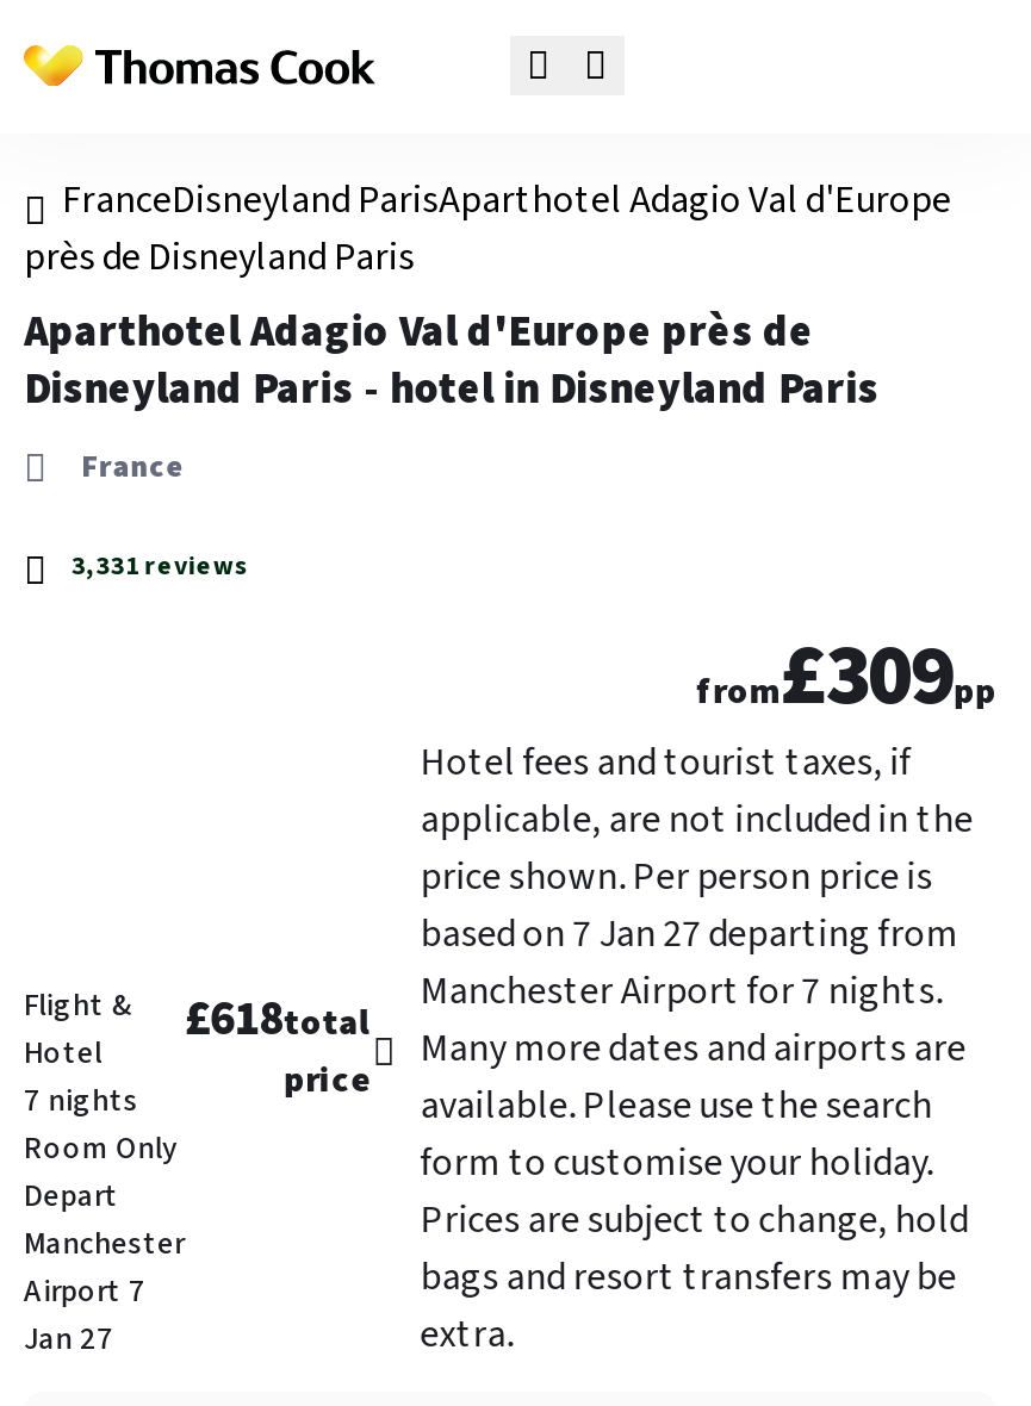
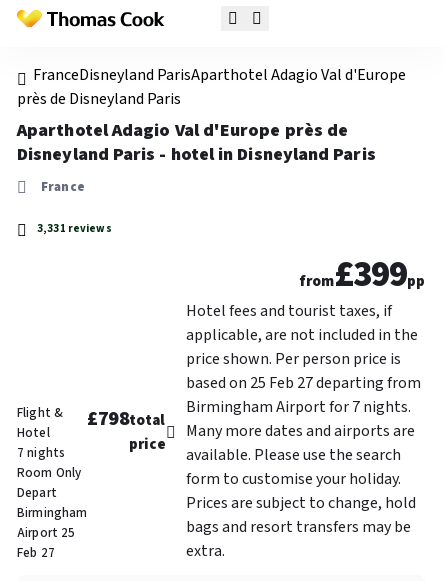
[696,615,996,737] from£309pp -> [299,249,425,300] from£399pp
[420,908,959,961] based on 7 Jan 27 departing from -> [186,372,421,394] based on 25 Feb 27 departing from
[420,965,942,1018] Manchester Airport for 7 nights. -> [186,396,411,418] Birmingham Airport for 7 nights.
[184,987,370,1054] £618total -> [87,405,165,433] £798total
[24,1223,184,1361] Manchester | Airport 7 | Jan 27 -> [17,504,87,562] Birmingham | Airport 25 | Feb 27

